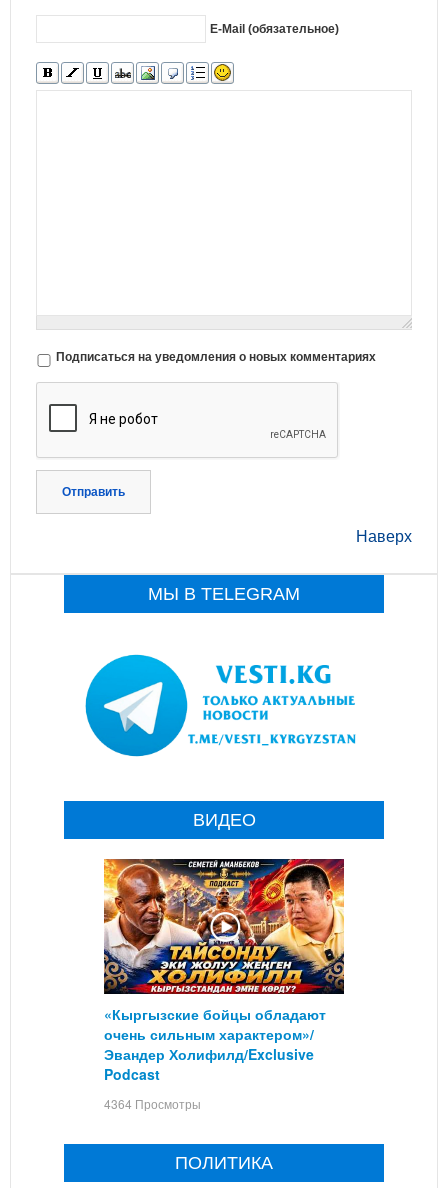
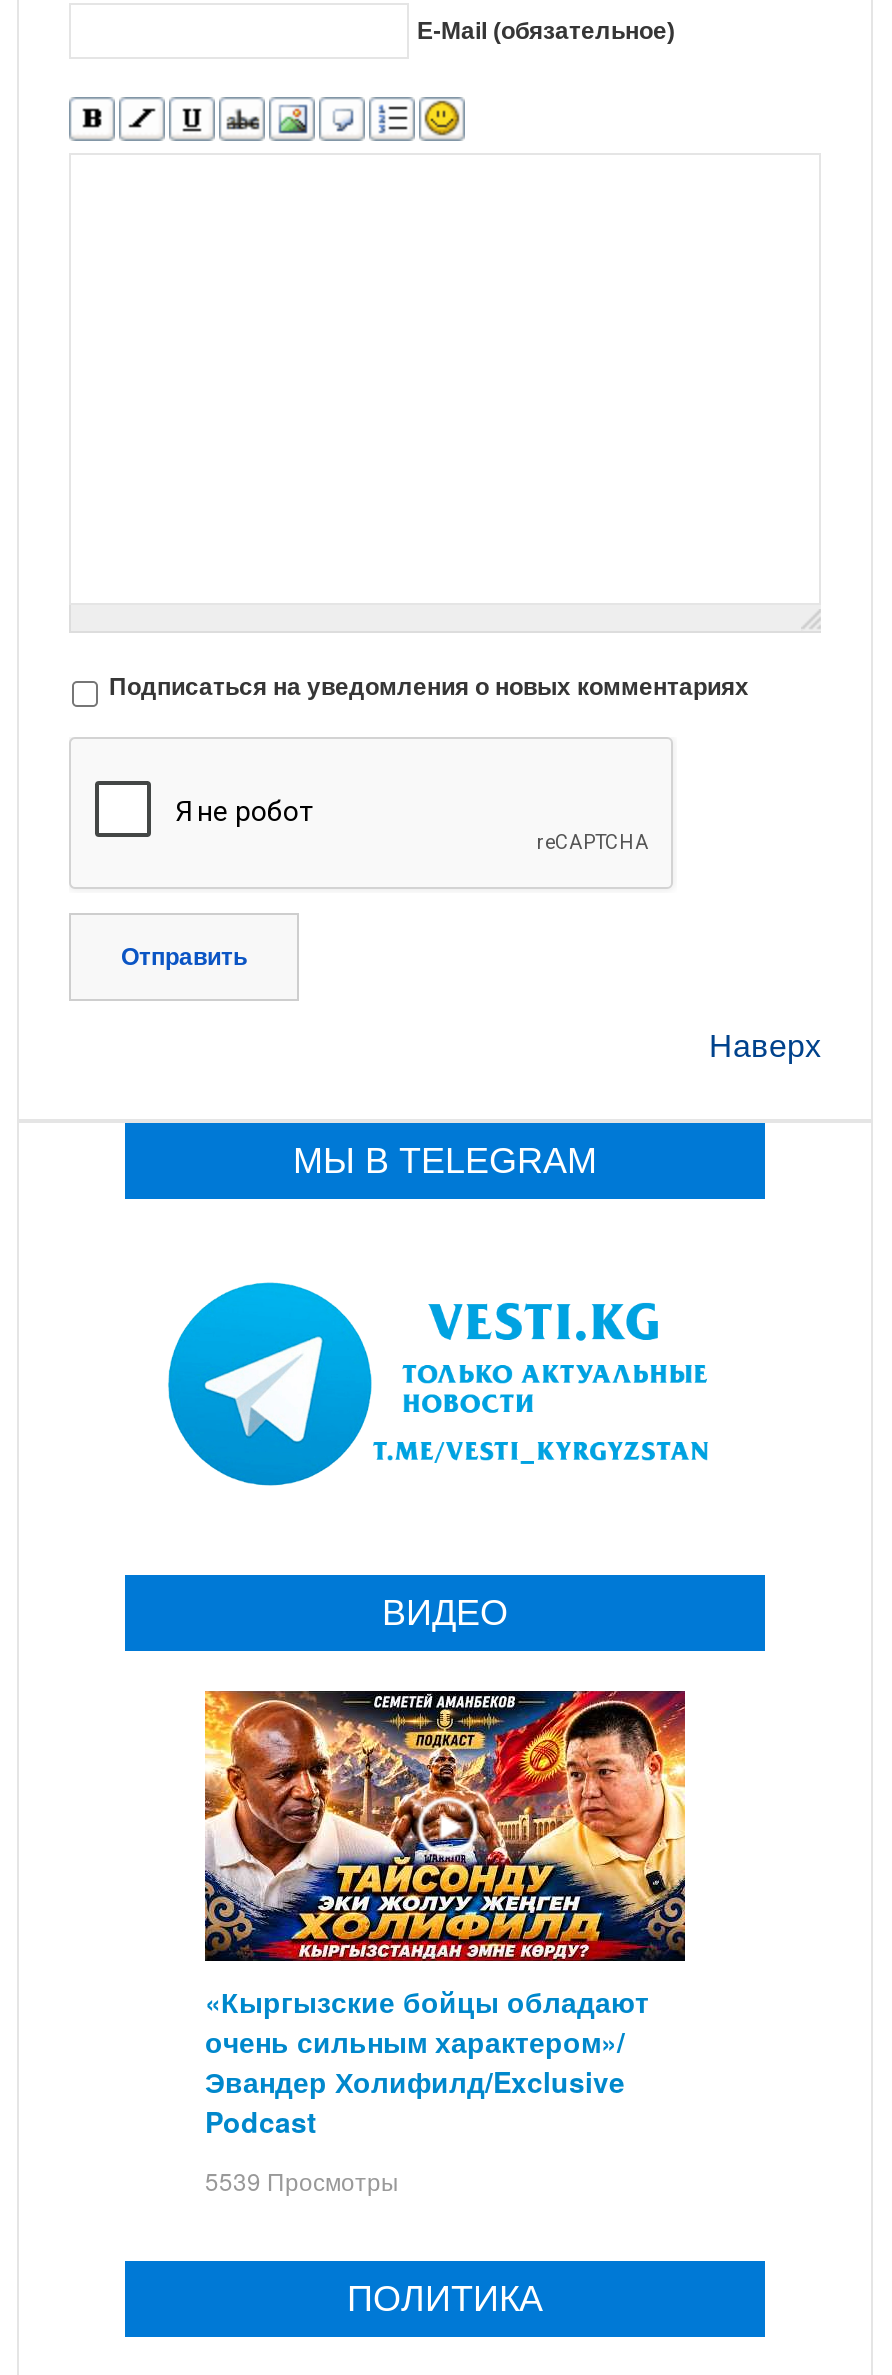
[104,1095,201,1112] 4364 Просмотры -> [205,2163,399,2197] 5539 Просмотры

